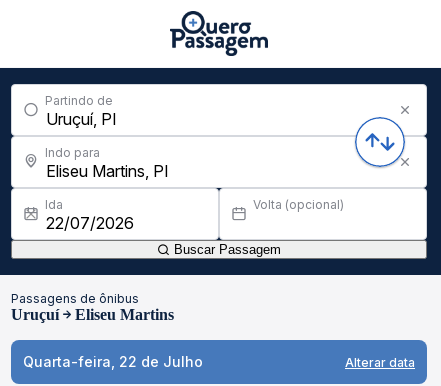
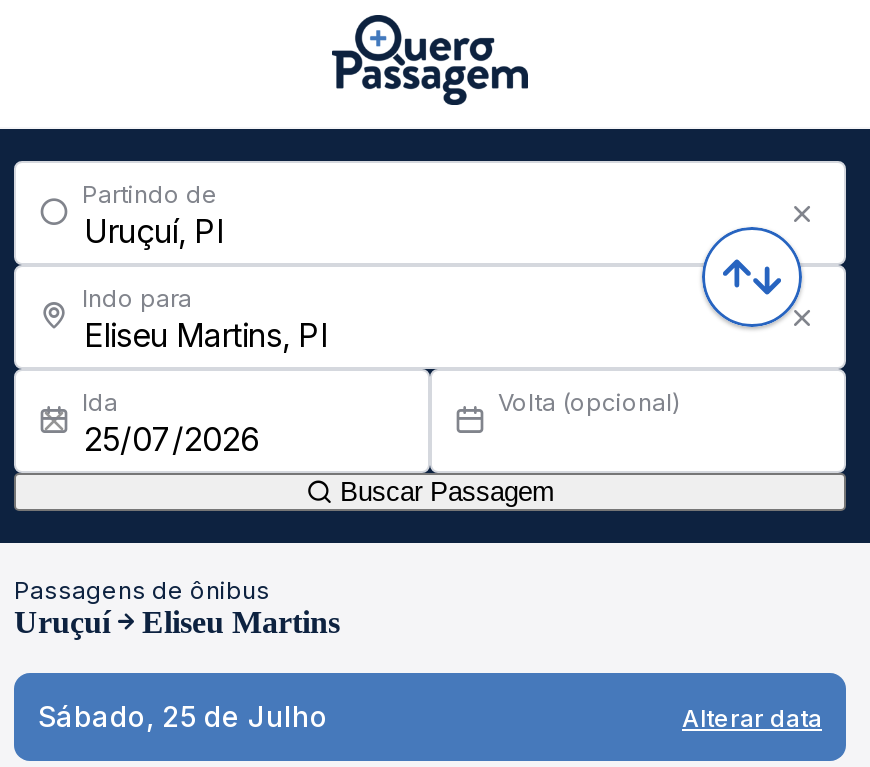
[23,353,203,370] Quarta-feira, 22 de Julho -> [38,699,328,733] Sábado, 25 de Julho

